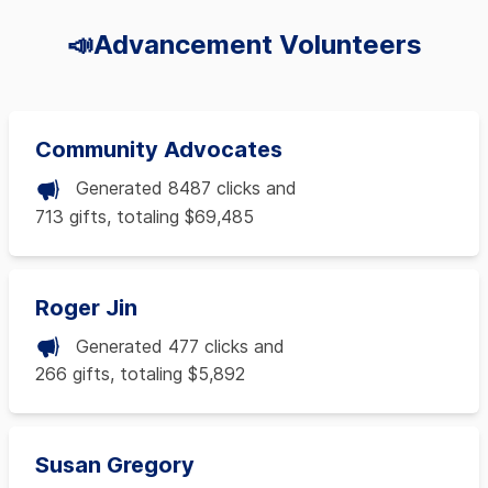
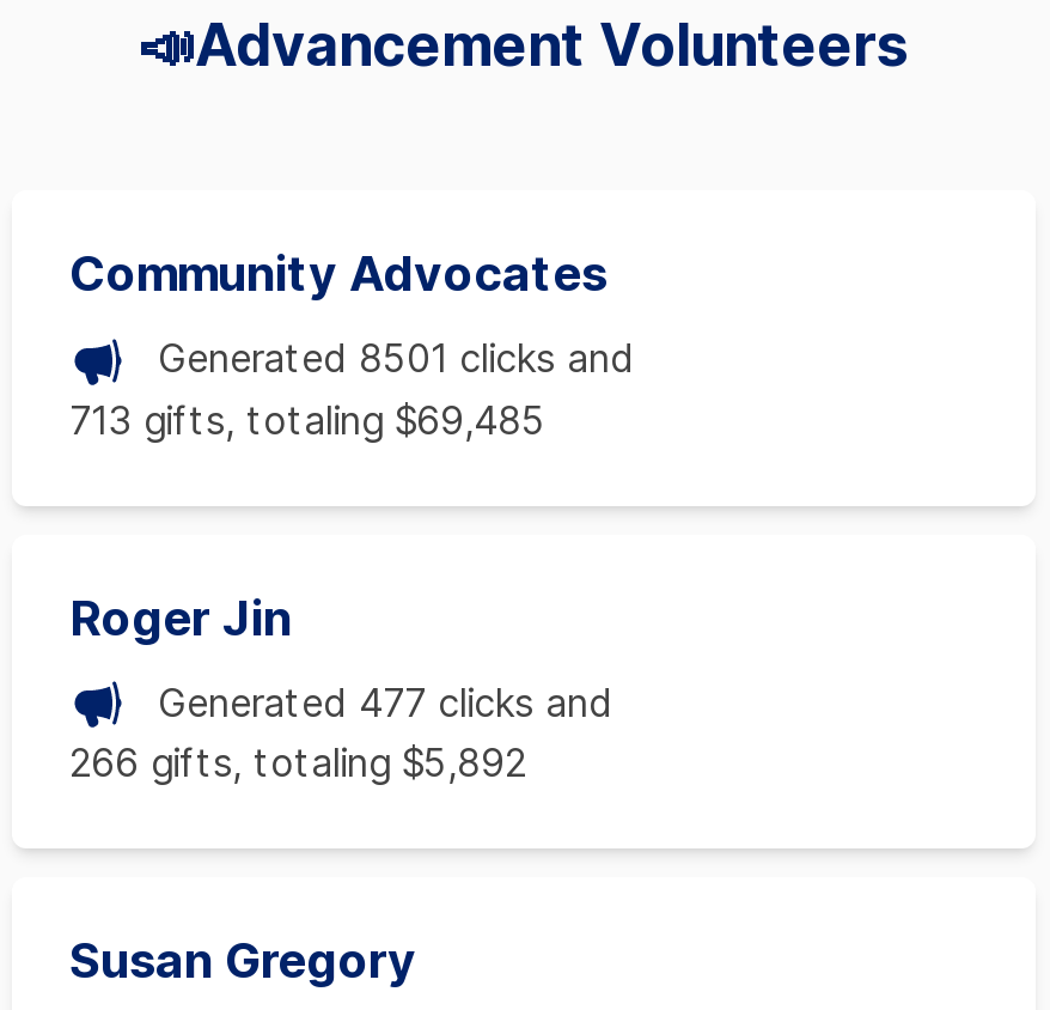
[70,177,297,199] Generated 8487 clicks and -> [146,334,634,382] Generated 8501 clicks and

